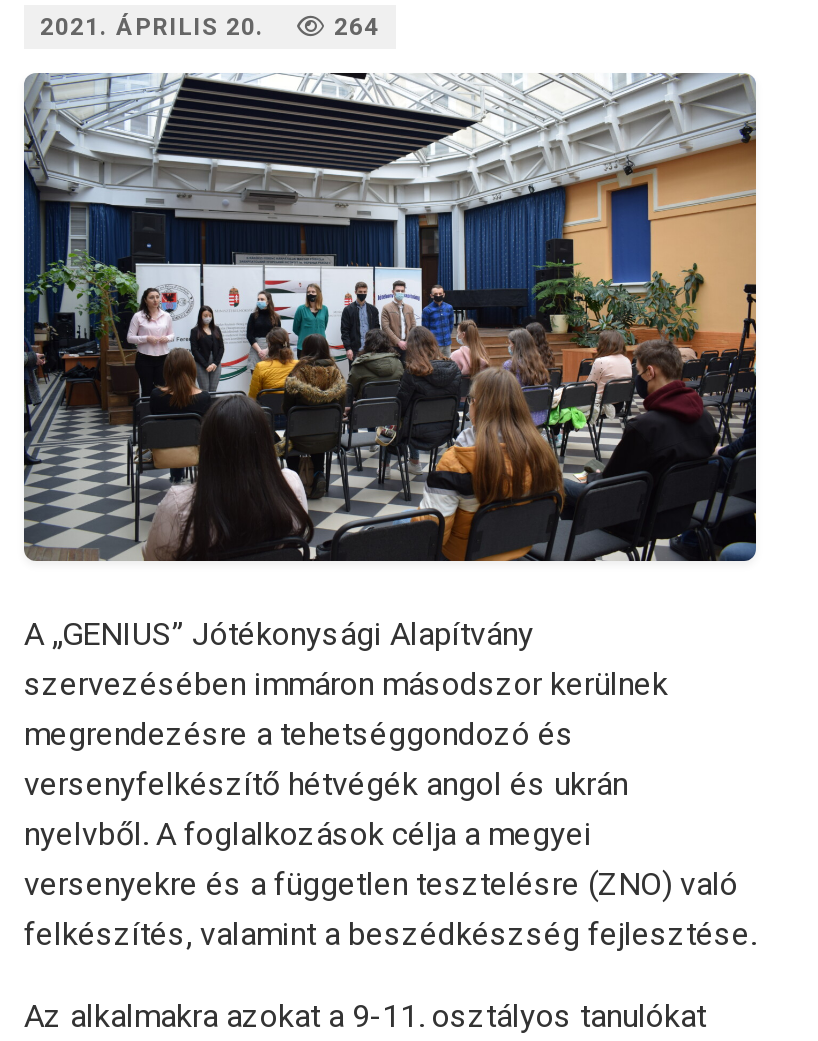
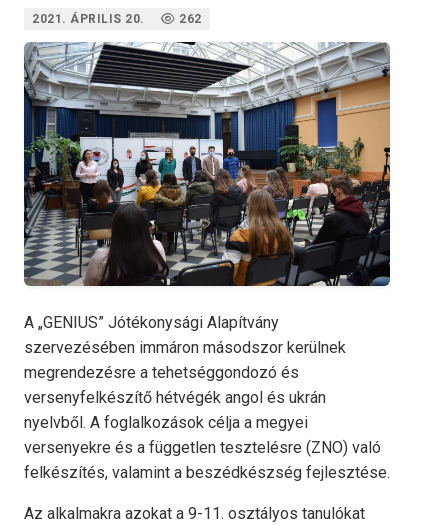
[334,12,379,40] 264 -> [179,11,201,25] 262

